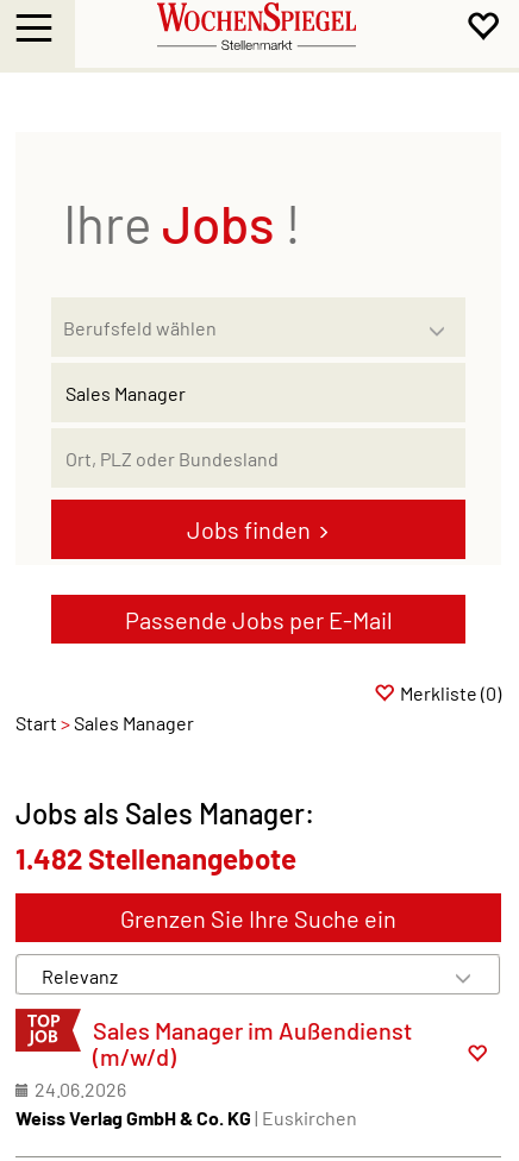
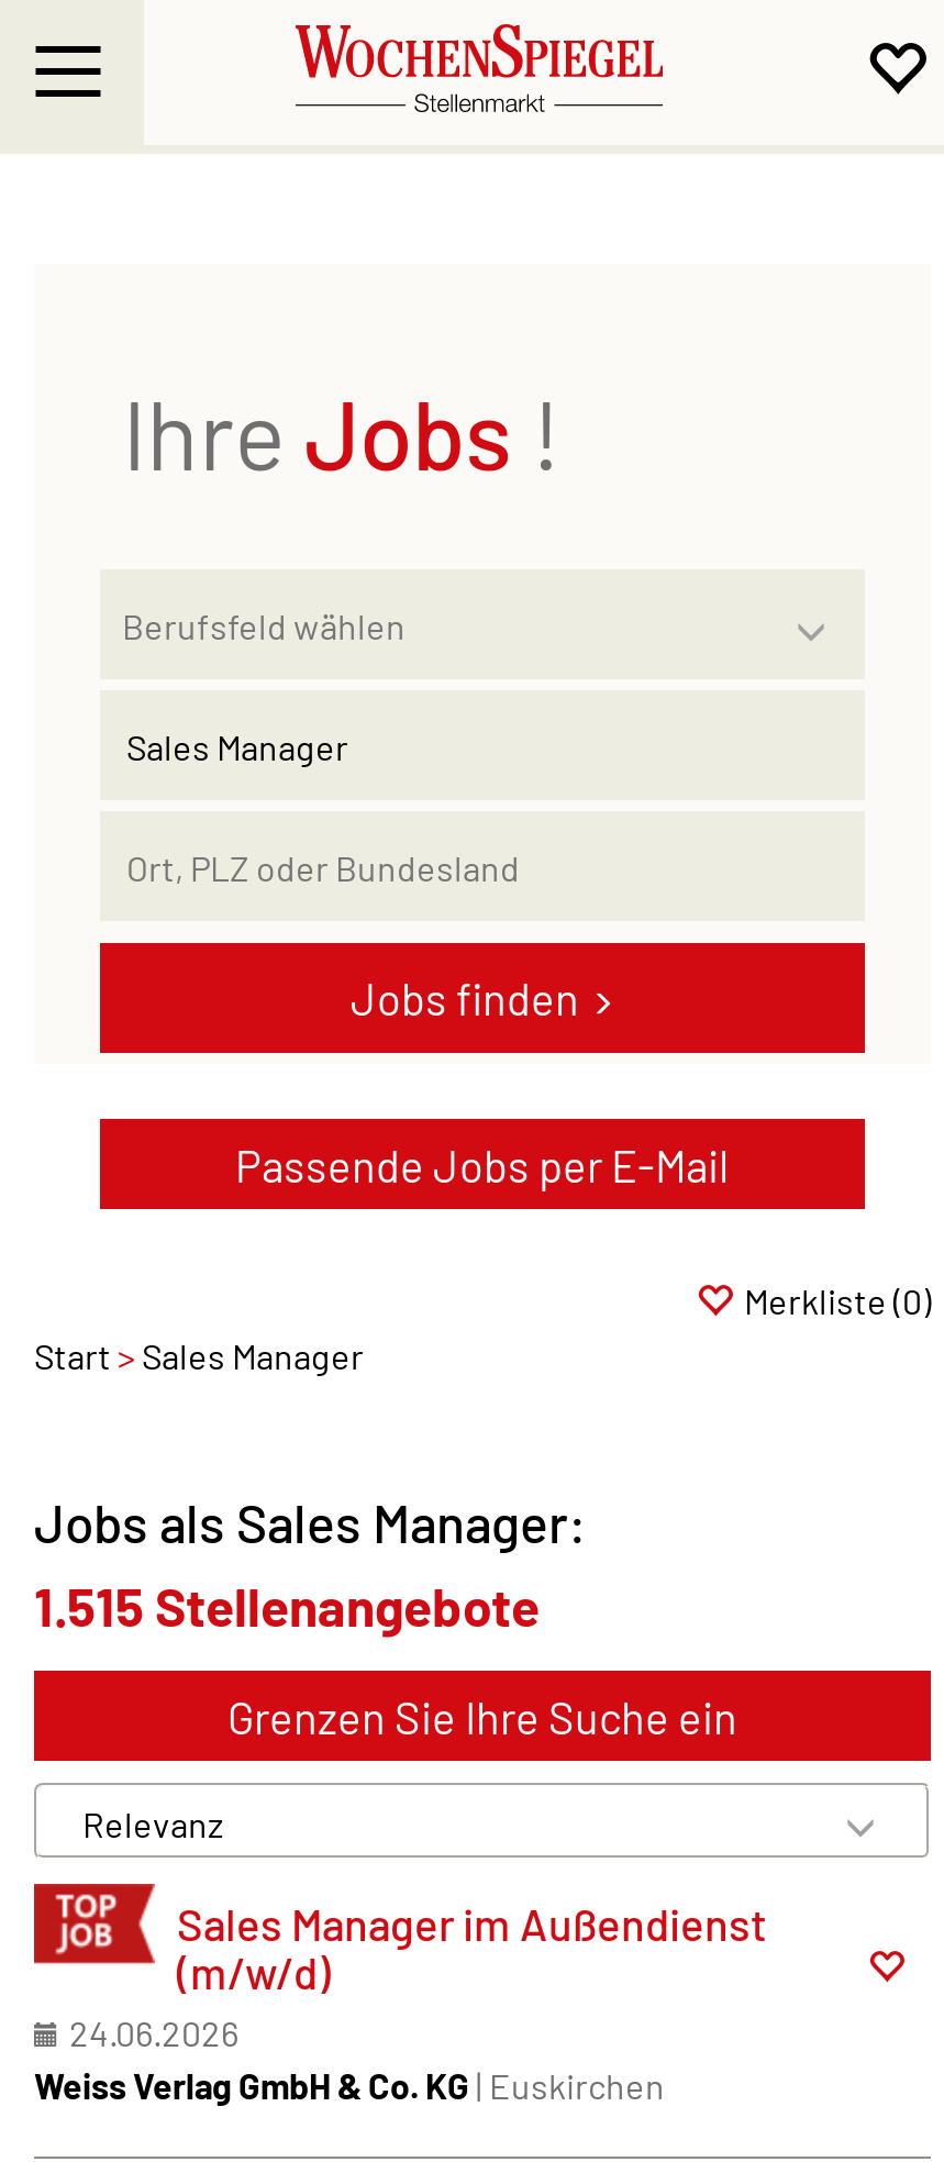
[15,841,296,876] 1.482 Stellenangebote -> [34,1574,540,1638] 1.515 Stellenangebote

